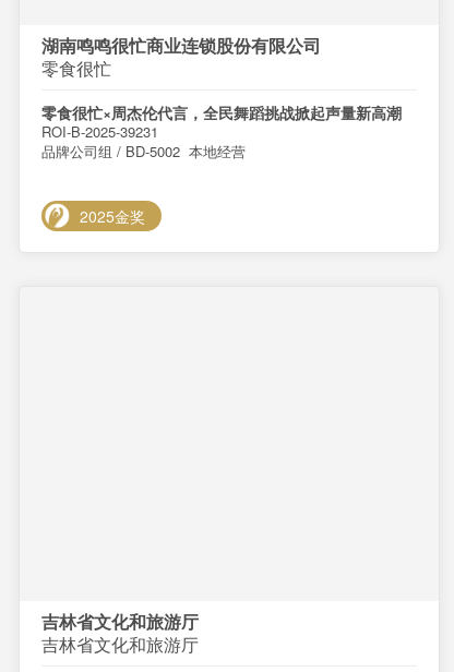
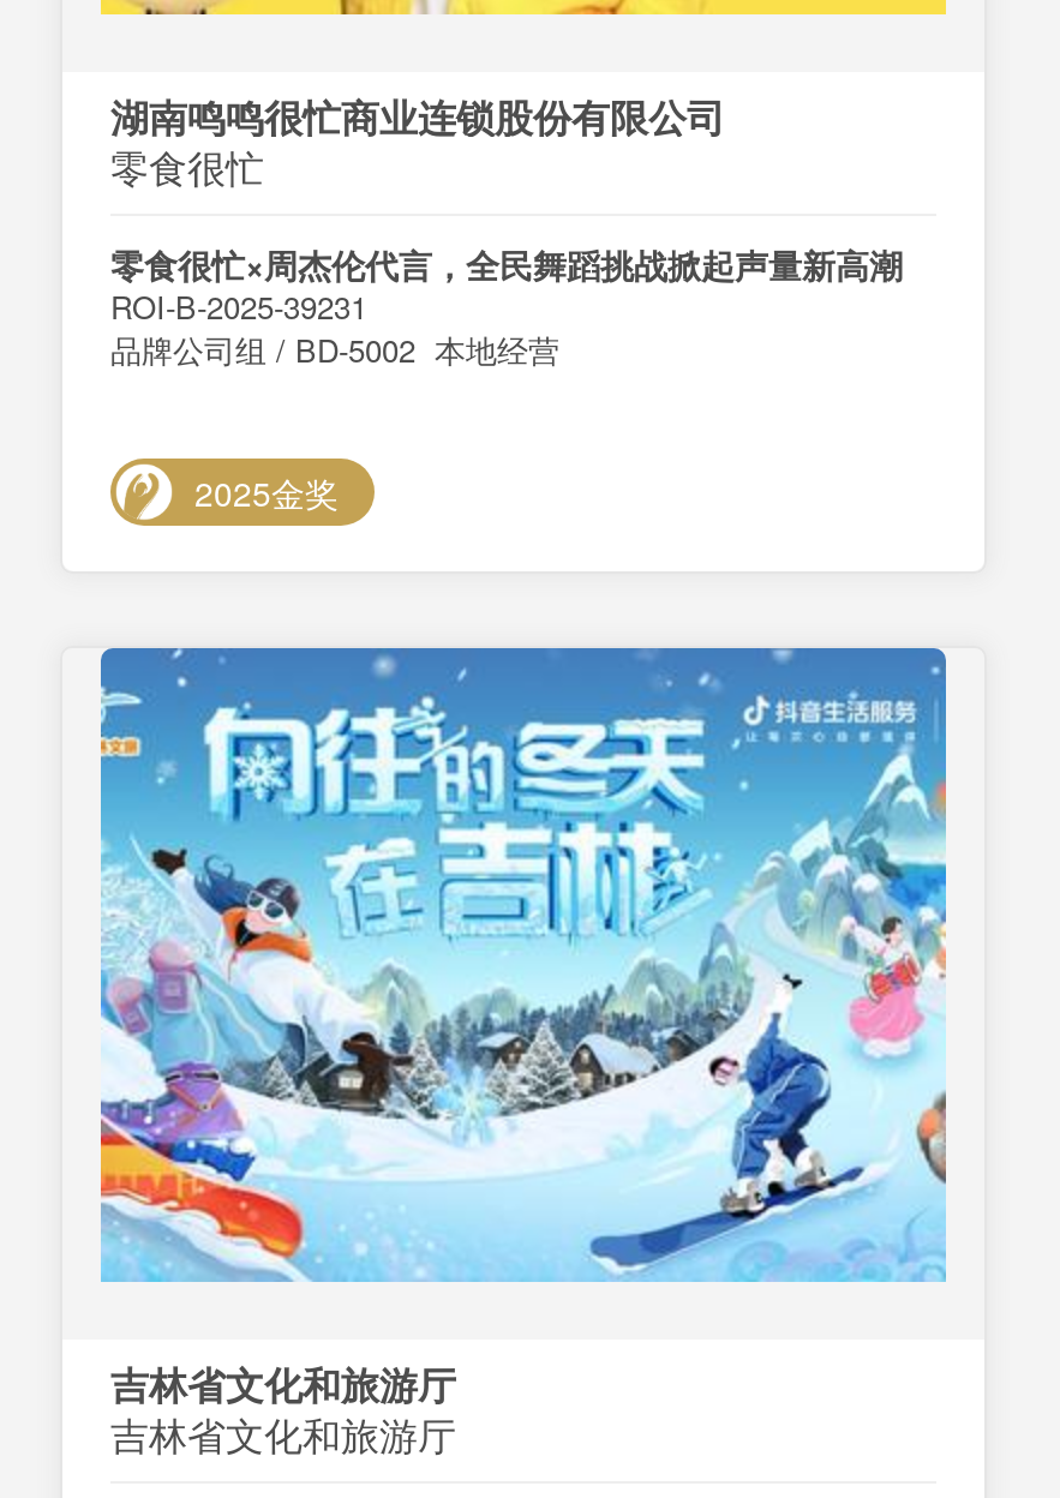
none -> [98,646,948,1284] [image]

